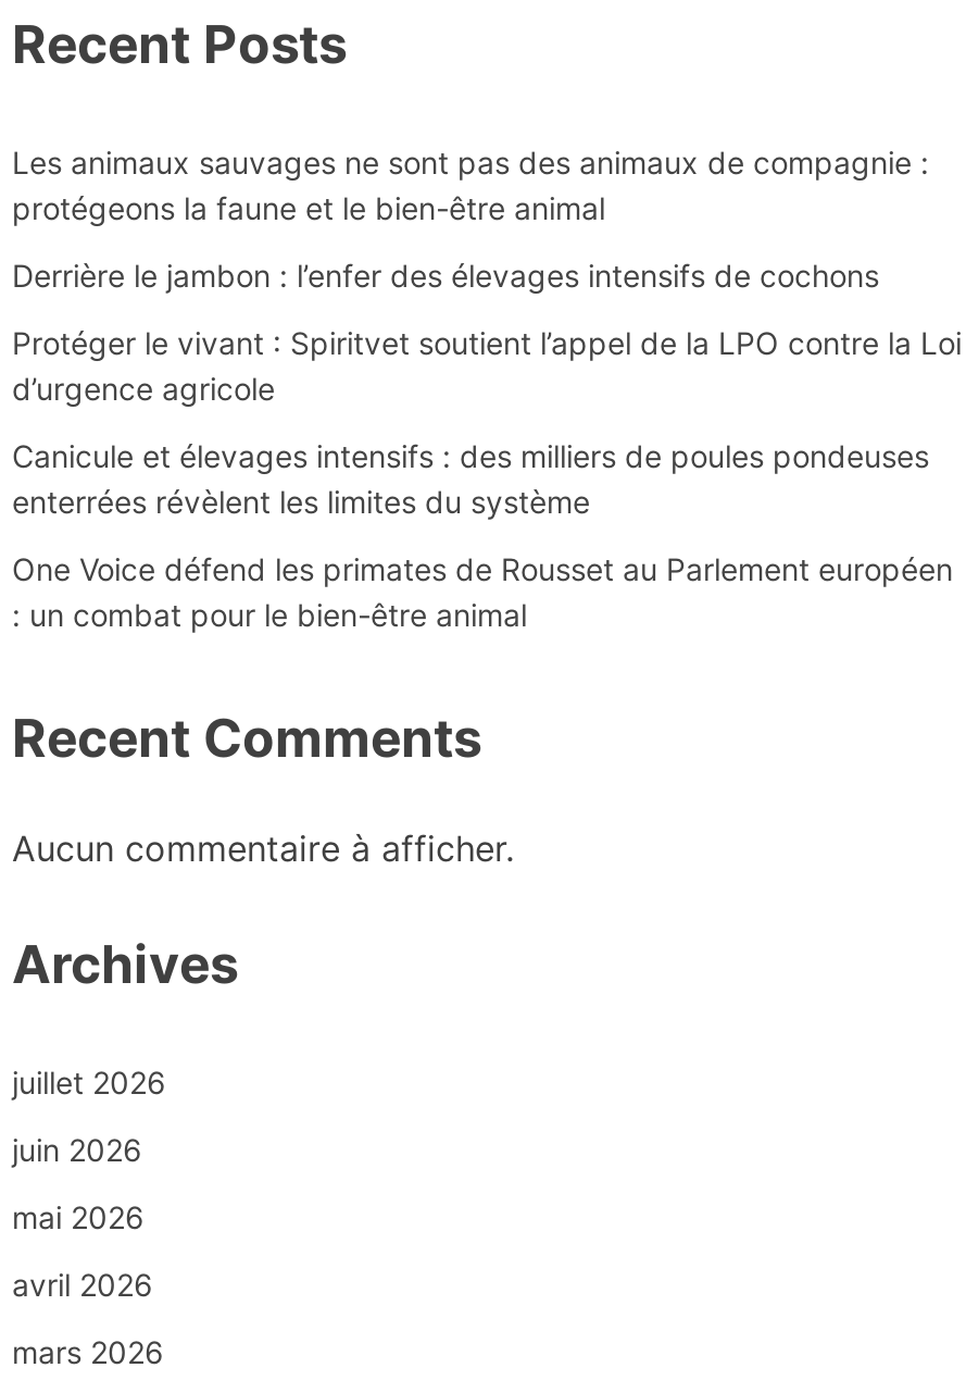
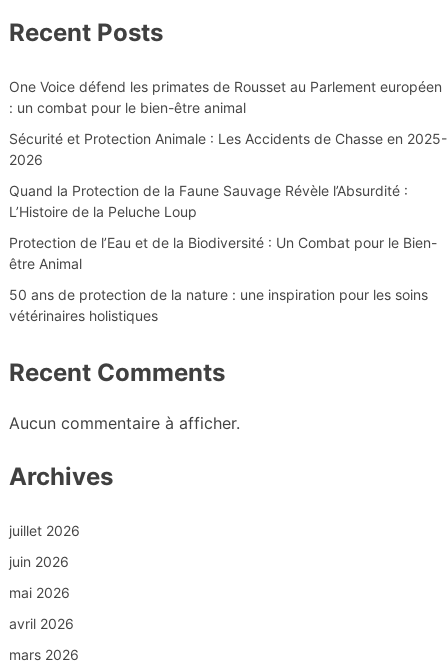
[12,144,962,520] Les animaux sauvages ne sont pas des animaux de compagnie : | protégeons la faune et le bien-être animal | Derrière le jambon : l’enfer des élevages intensifs de cochons | Protéger le vivant : Spiritvet soutient l’appel de la LPO contre la Loi | d’urgence agricole | Canicule et élevages intensifs : des milliers de poules pondeuses | enterrées révèlent les limites du système -> none
moved [12,550,953,633] -> [9,78,442,116]: One Voice défend les primates de Rousset au Parlement européen | : un combat pour le bien-être animal
none -> [9,130,447,324] Sécurité et Protection Animale : Les Accidents de Chasse en 2025- | 2026 | Quand la Protection de la Faune Sauvage Révèle l’Absurdité : | L’Histoire de la Peluche Loup | Protection de l’Eau et de la Biodiversité : Un Combat pour le Bien- | être Animal | 50 ans de protection de la nature : une inspiration pour les soins | vétérinaires holistiques

